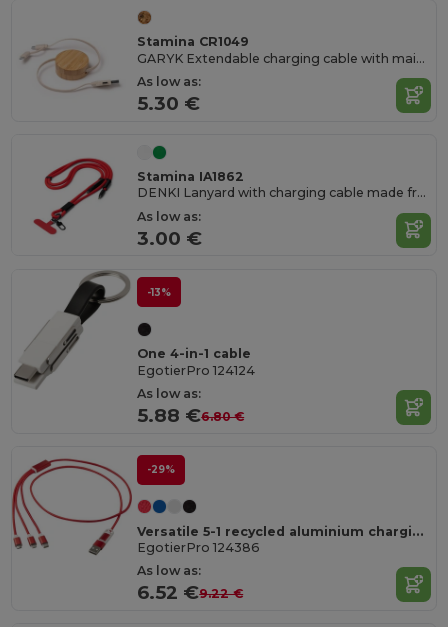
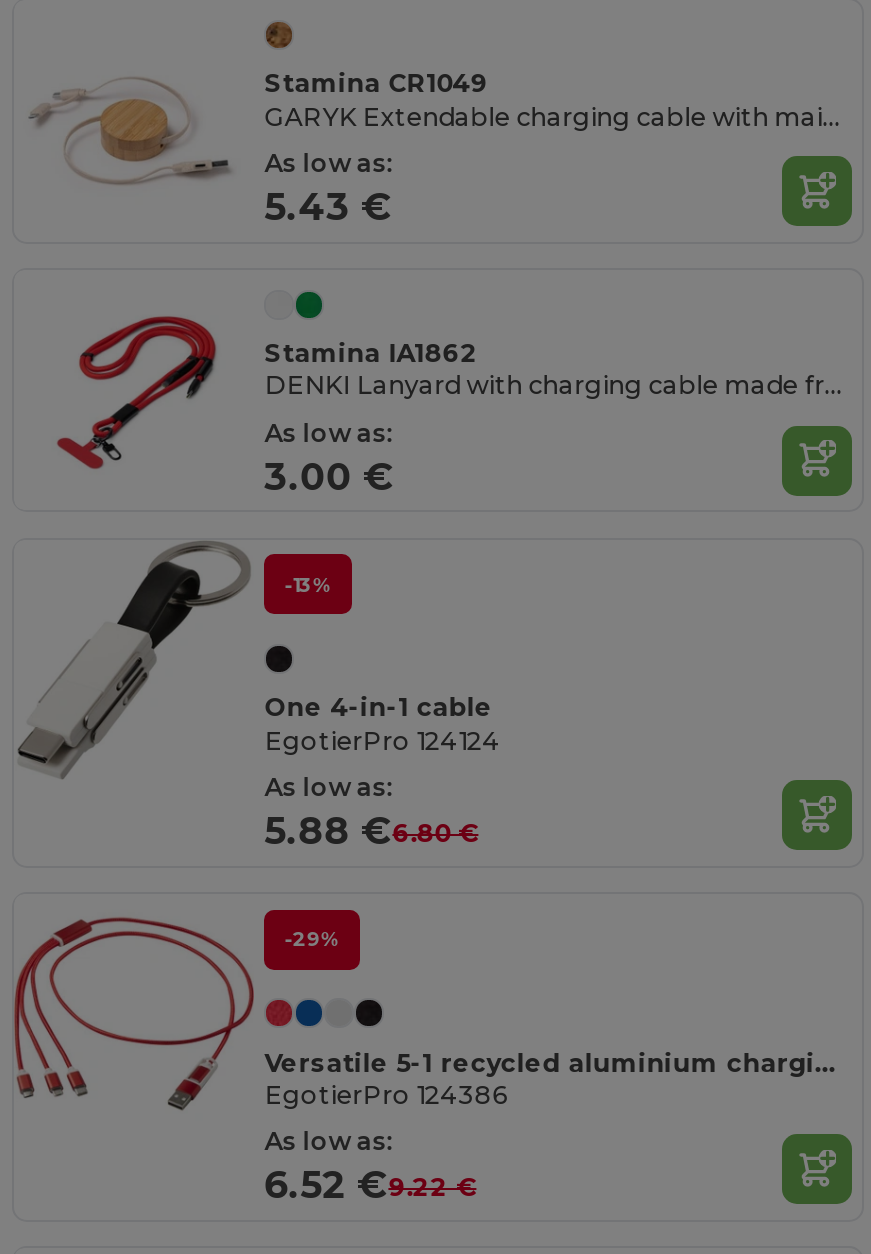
[137,92,200,115] 5.30 € -> [264,184,392,230] 5.43 €

